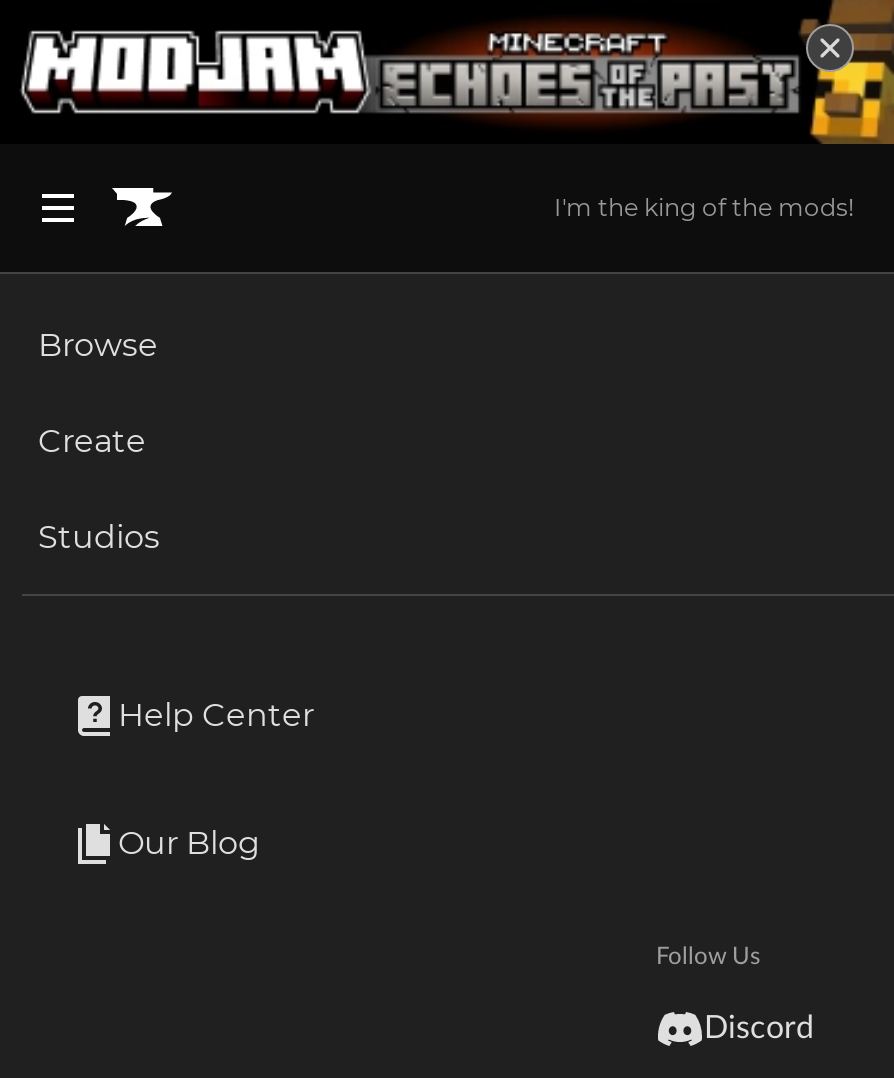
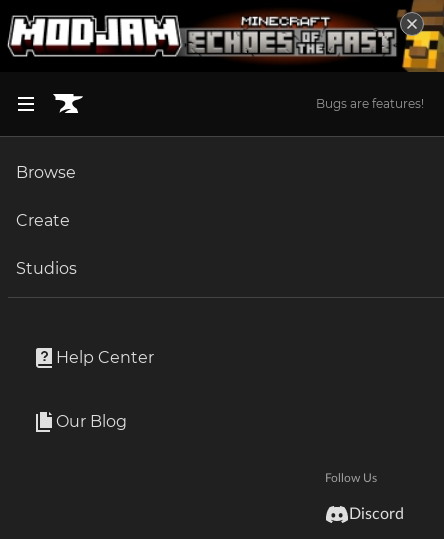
[554,191,854,221] I'm the king of the mods! -> [316,96,424,111] Bugs are features!

